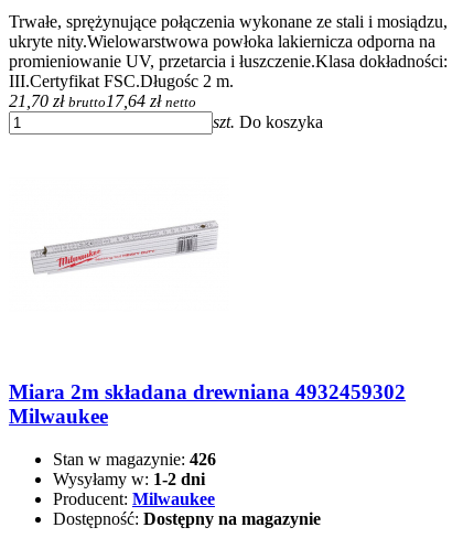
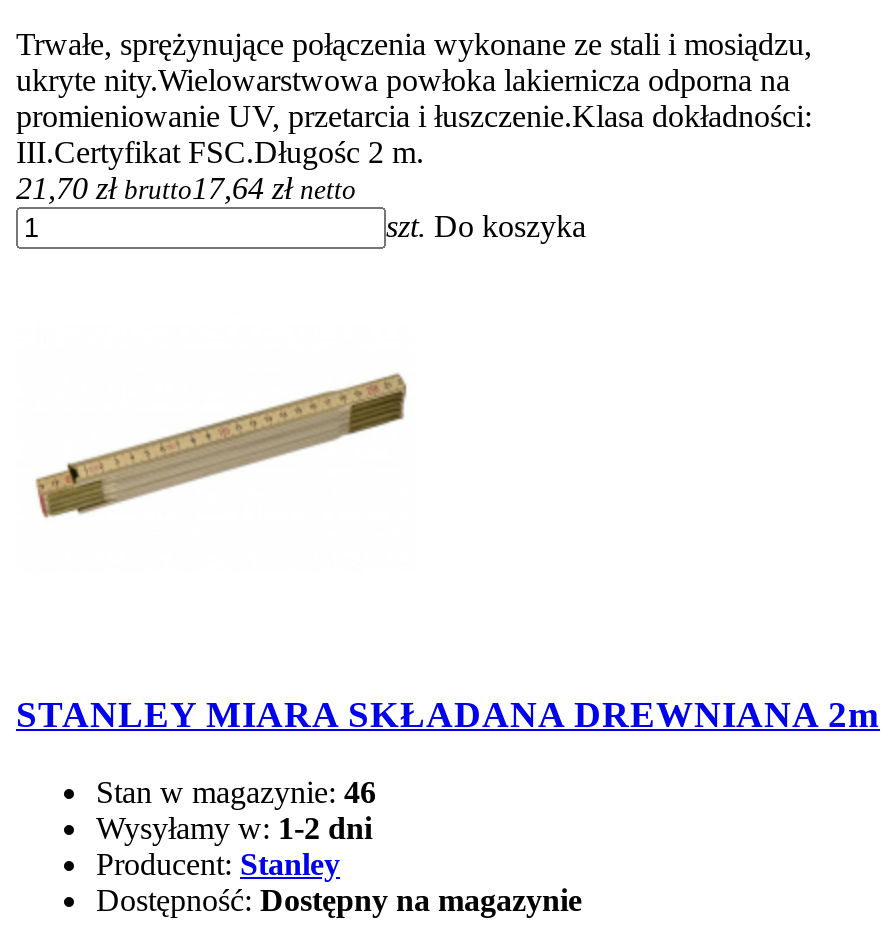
[30,220,219,281] [image] -> [34,374,408,520] [image]
[9,380,406,428] Miara 2m składana drewniana 4932459302 | Milwaukee -> [16,694,880,736] STANLEY MIARA SKŁADANA DREWNIANA 2m
[53,449,216,468] Stan w magazynie: 426 -> [96,775,376,809] Stan w magazynie: 46
[53,489,215,508] Producent: Milwaukee -> [96,847,340,881] Producent: Stanley

